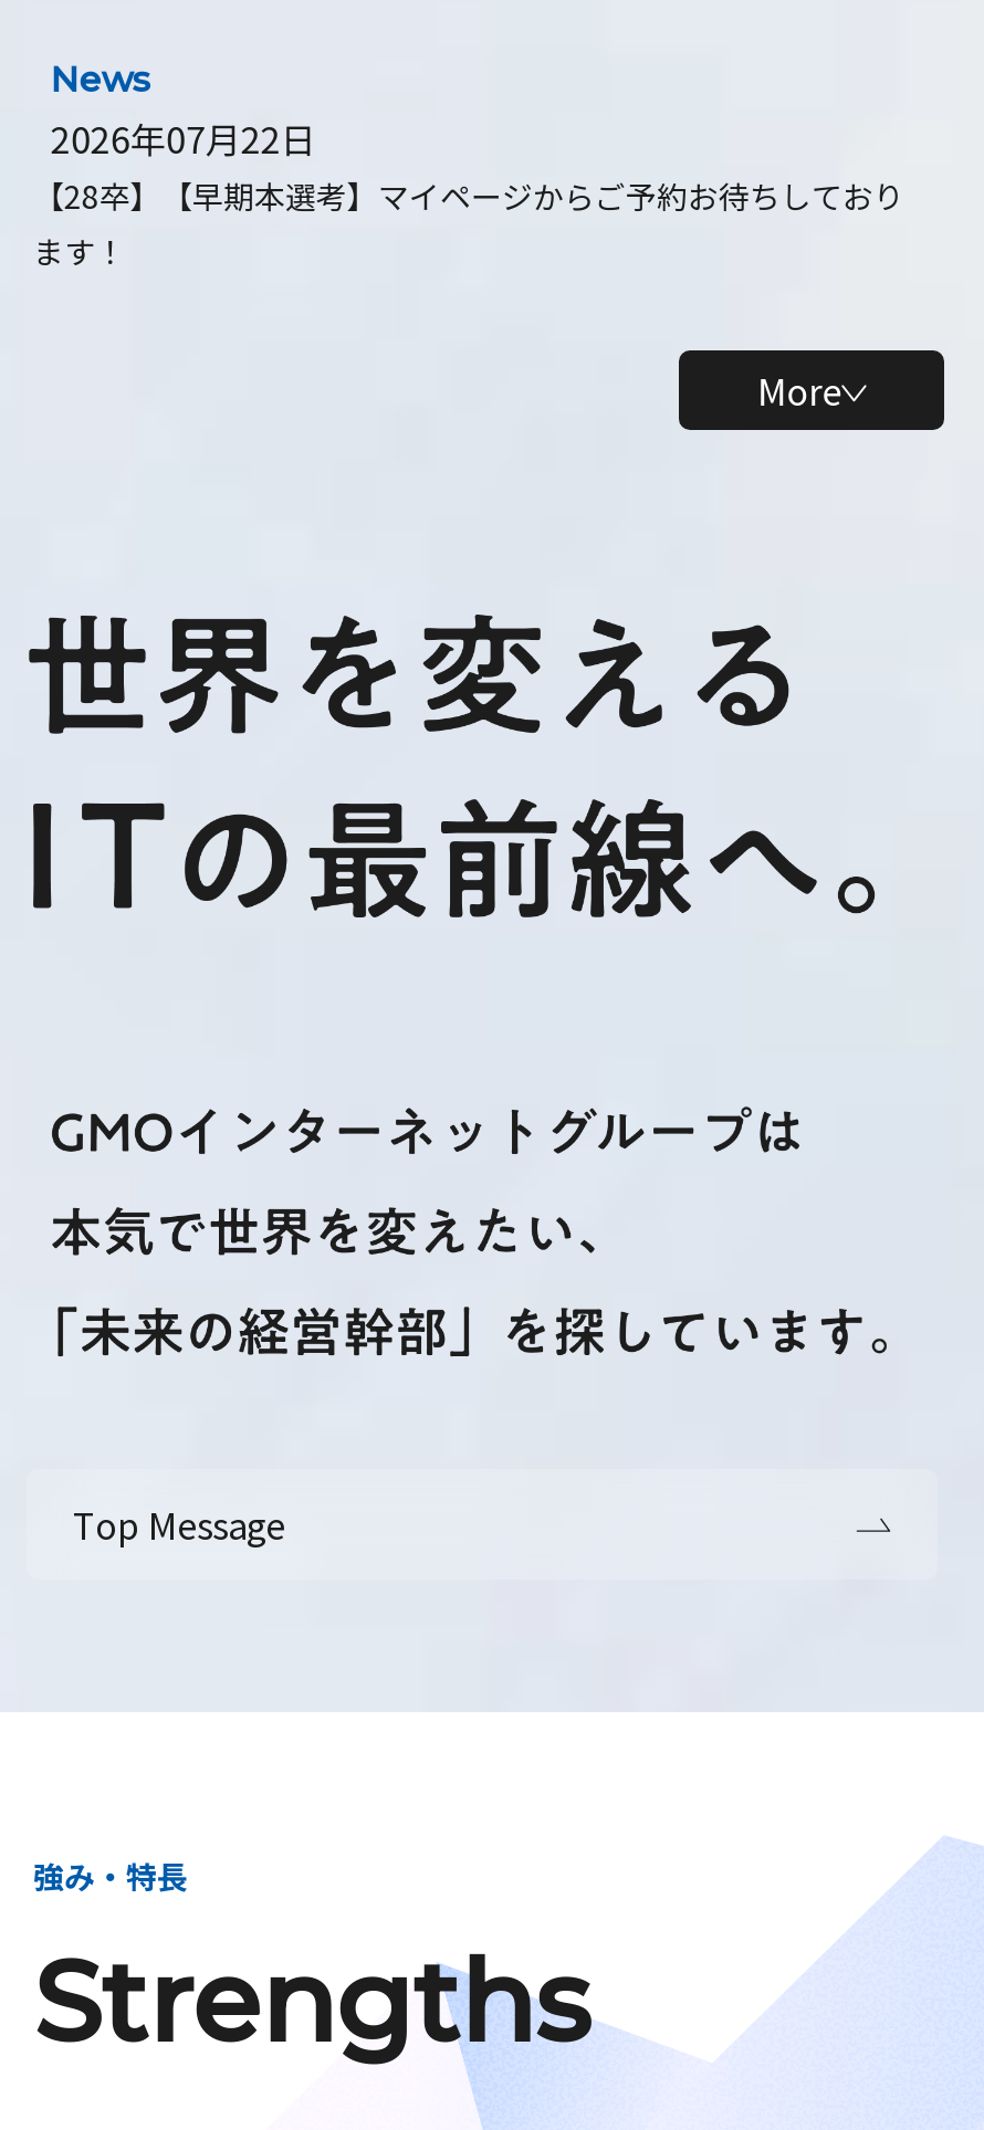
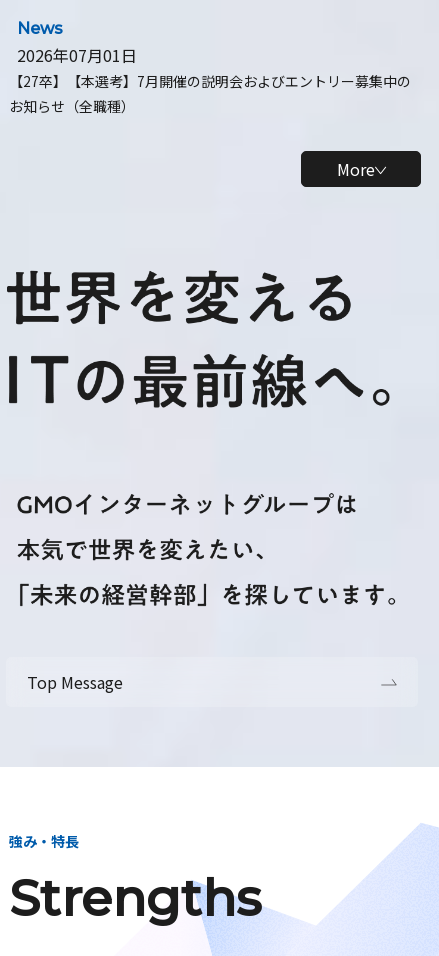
[33,112,904,273] 2026年07月22日 | 【28卒】【早期本選考】マイページからご予約お待ちしており | ます！ -> [9,43,411,116] 2026年07月01日 | 【27卒】【本選考】7月開催の説明会およびエントリー募集中の | お知らせ（全職種）

